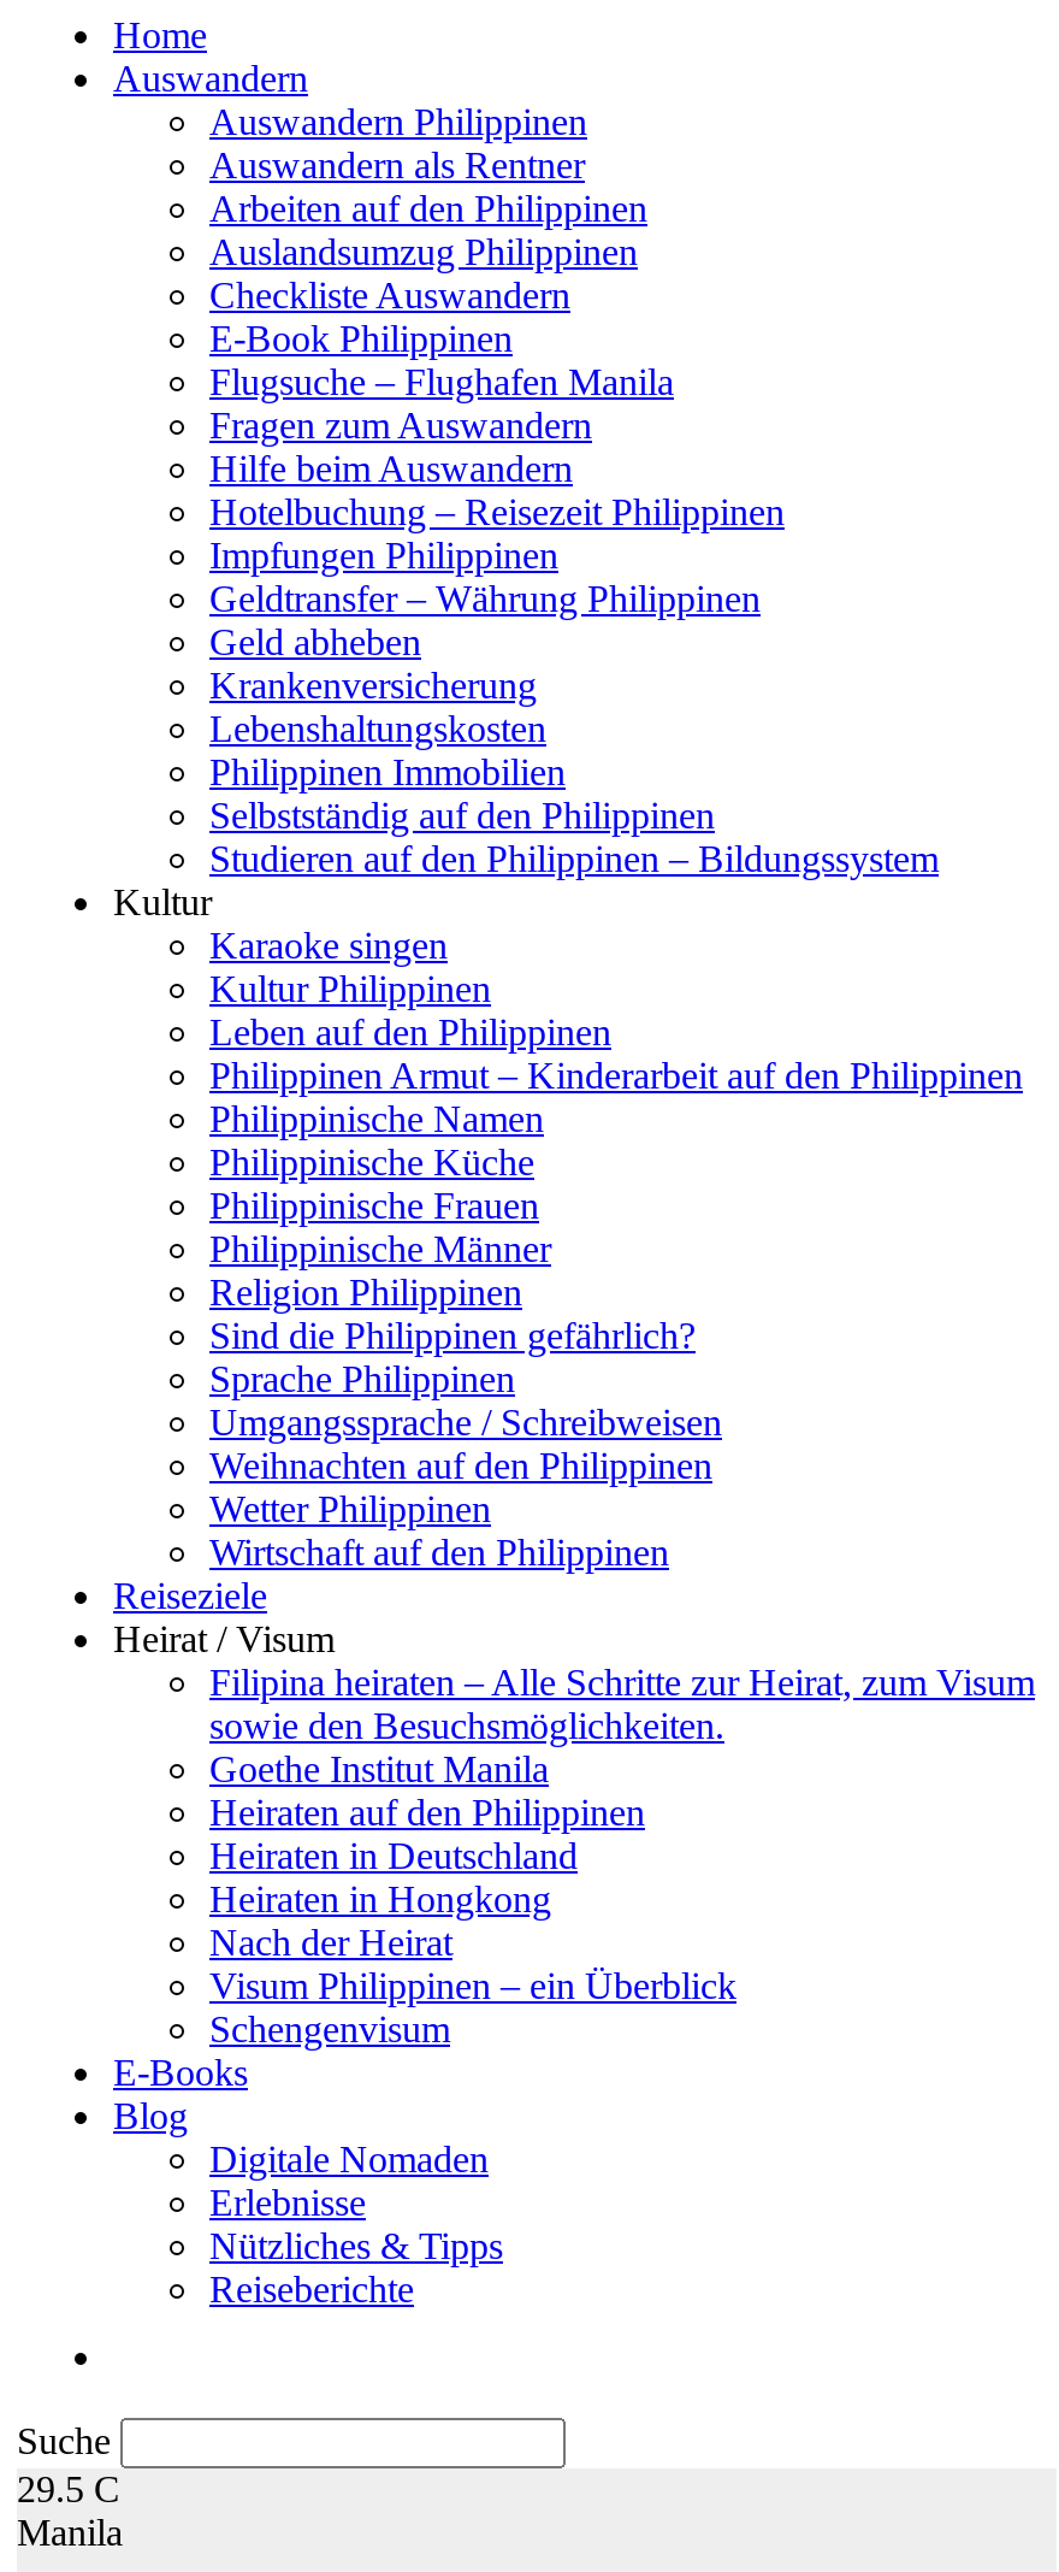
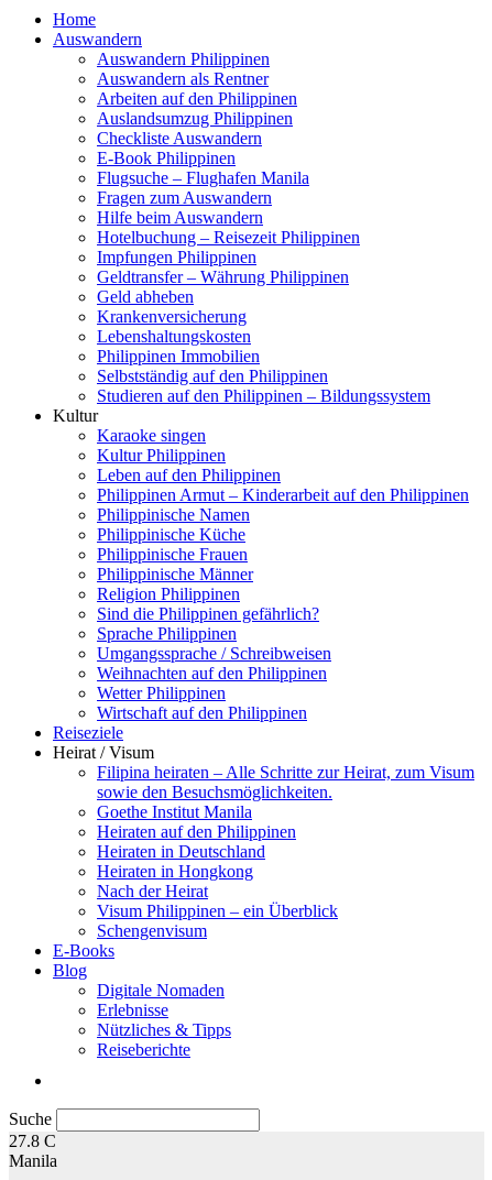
[17,2468,120,2509] 29.5 C -> [9,1132,56,1150] 27.8 C

